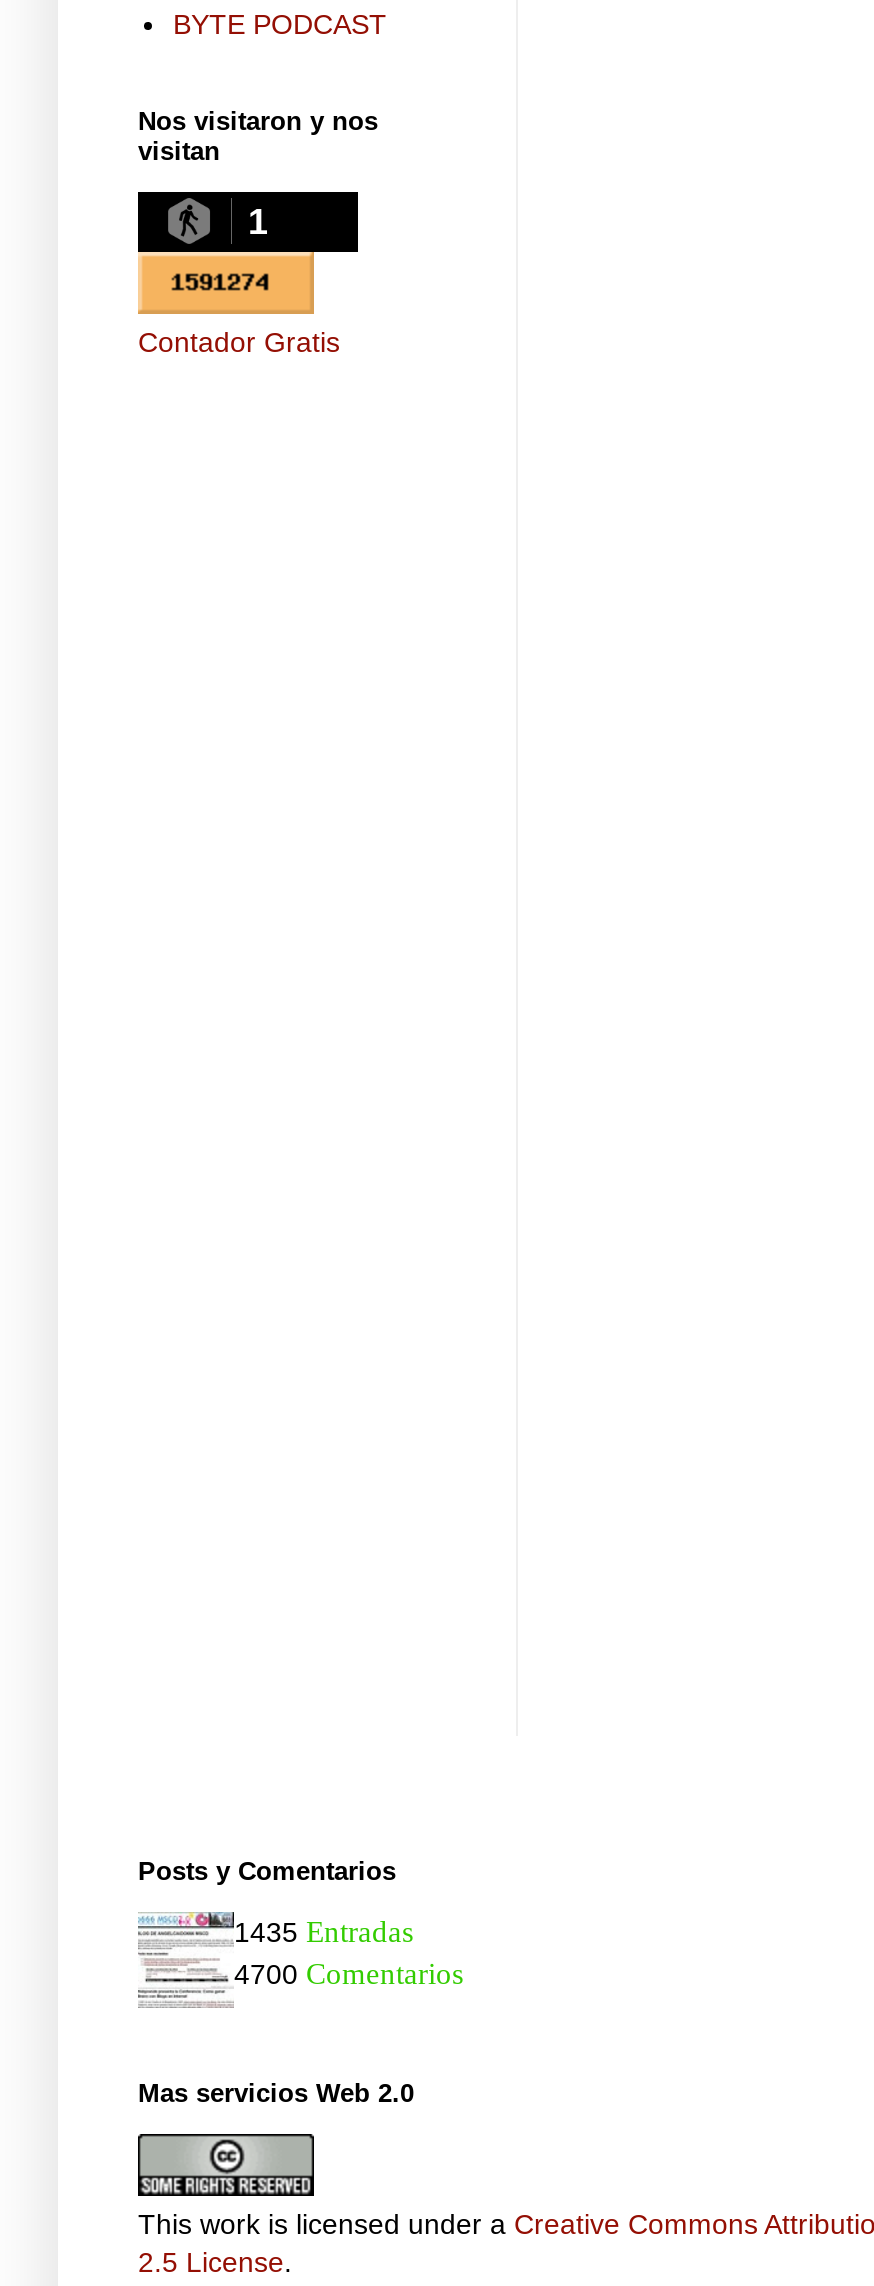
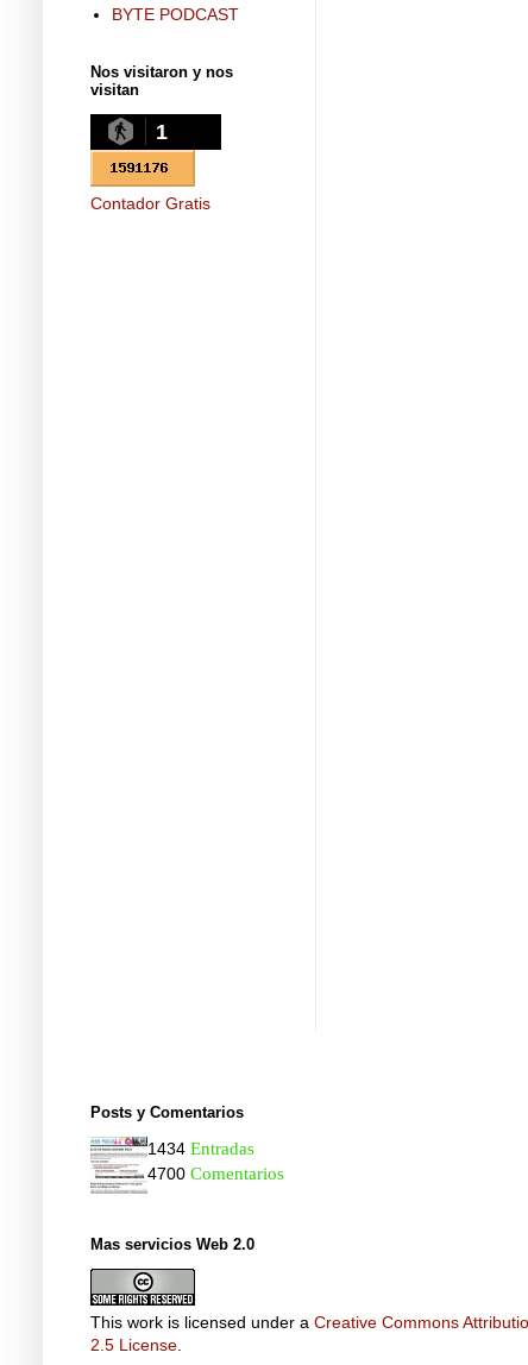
[234,1916,414,1948] 1435 Entradas -> [147,1139,254,1158] 1434 Entradas

